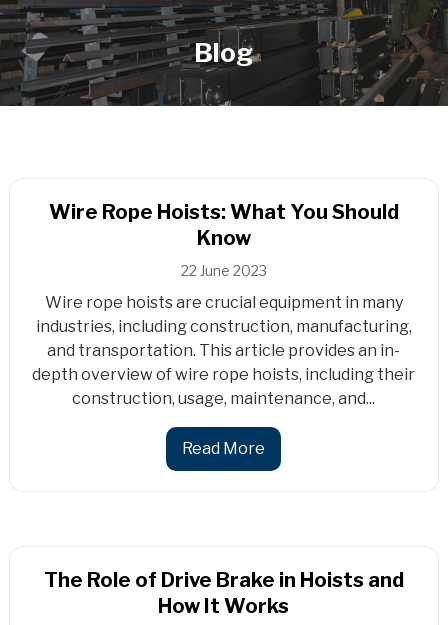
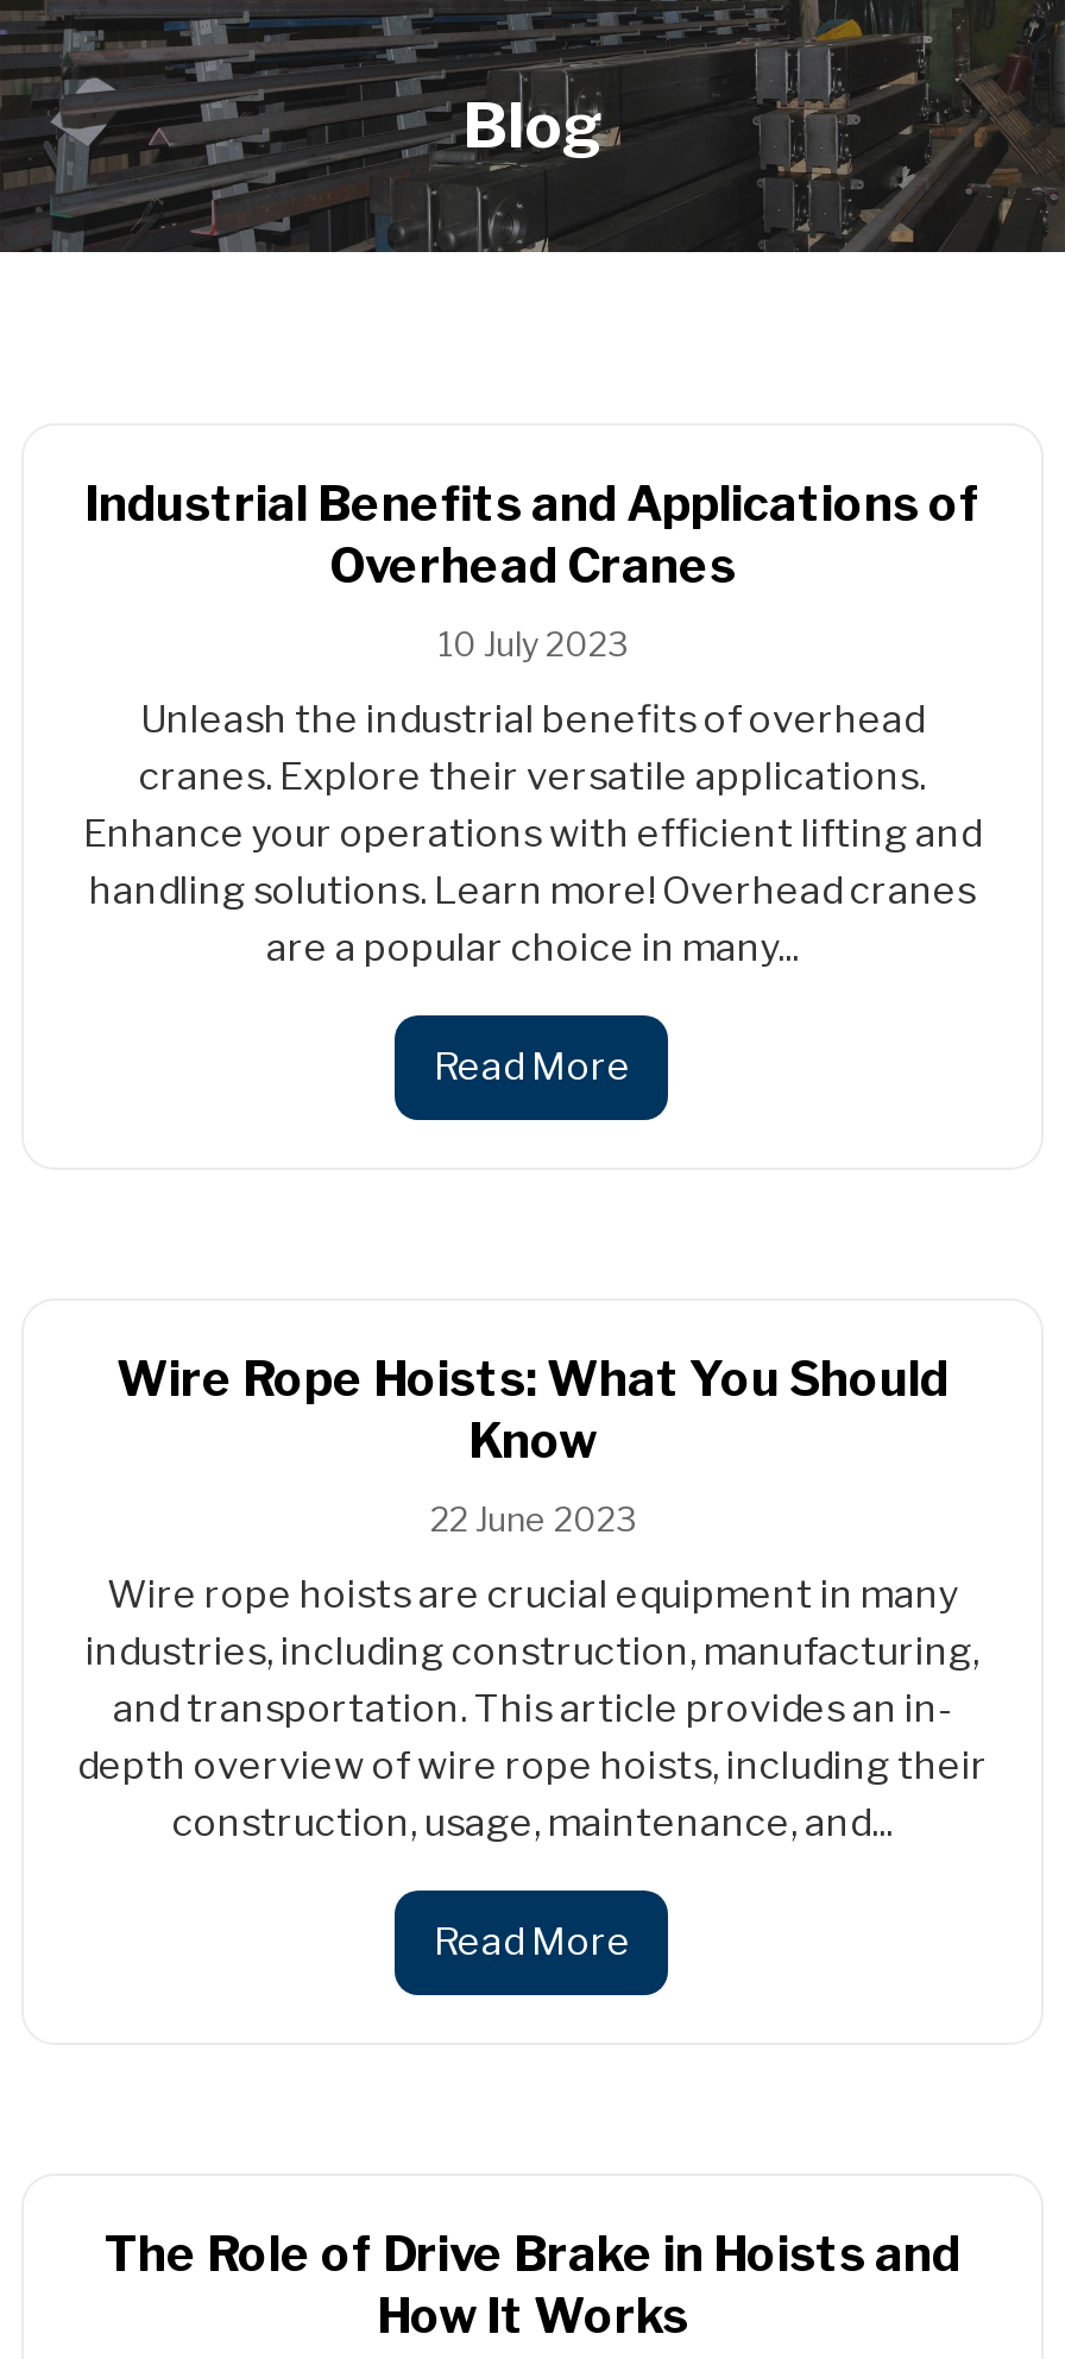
none -> [83,477,982,1090] Industrial Benefits and Applications of | Overhead Cranes | 10 July 2023 | Unleash the industrial benefits of overhead | cranes. Explore their versatile applications. | Enhance your operations with efficient lifting and | handling solutions. Learn more! Overhead cranes | are a popular choice in many... | Read More

